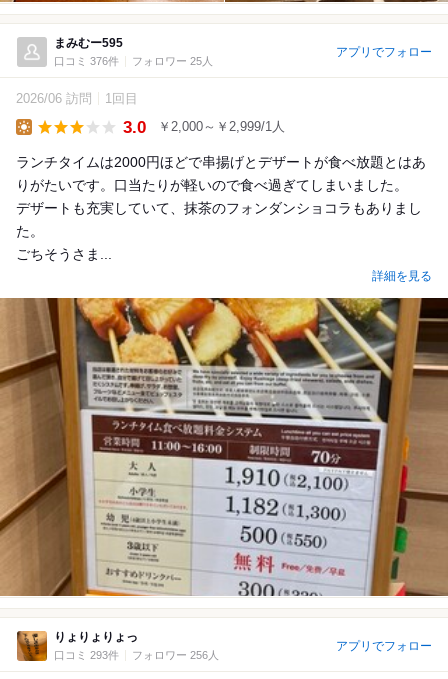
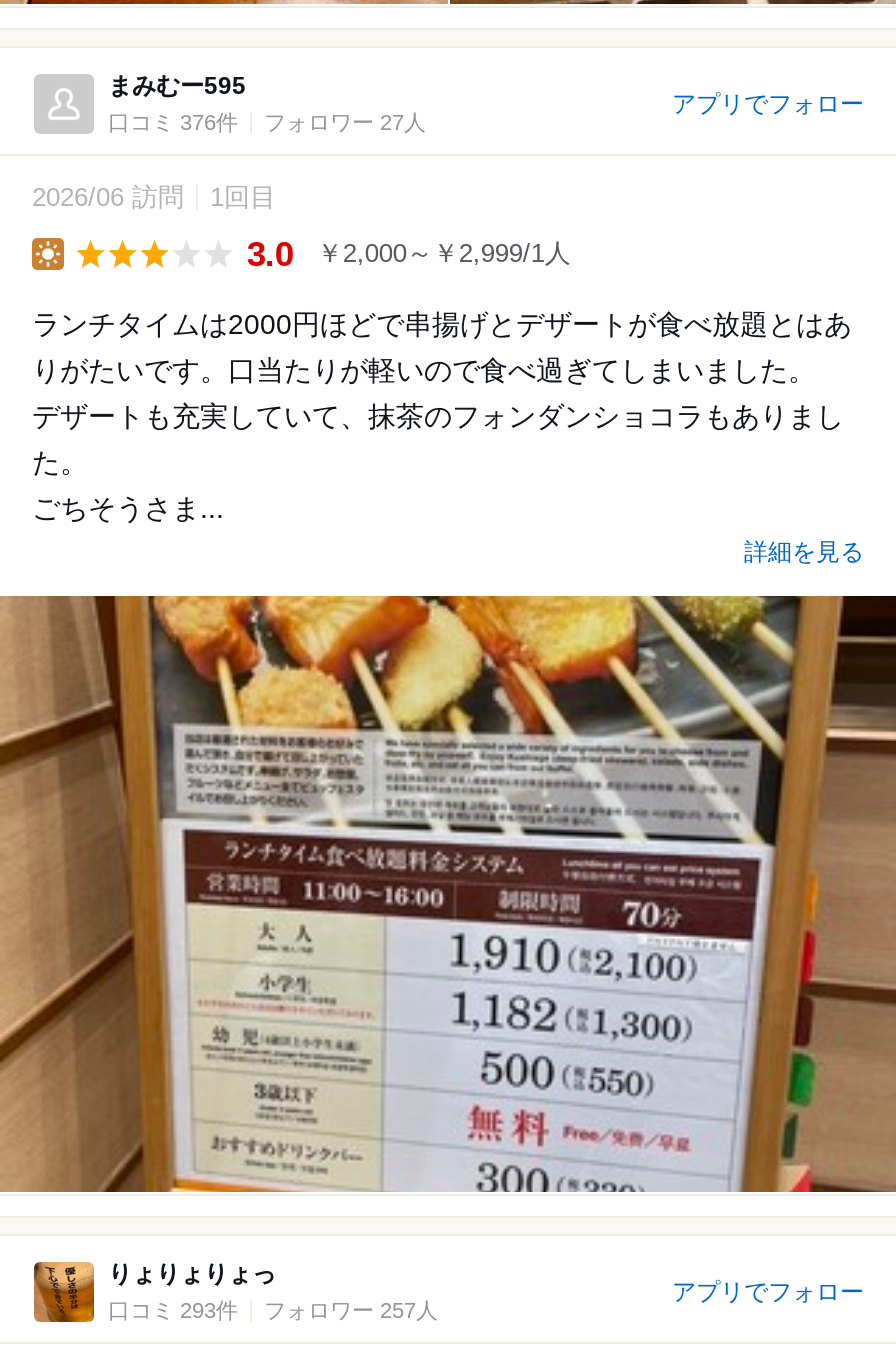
[132,54,213,66] フォロワー 25人 -> [264,109,426,133] フォロワー 27人
[132,649,219,661] フォロワー 256人 -> [264,1298,438,1322] フォロワー 257人

